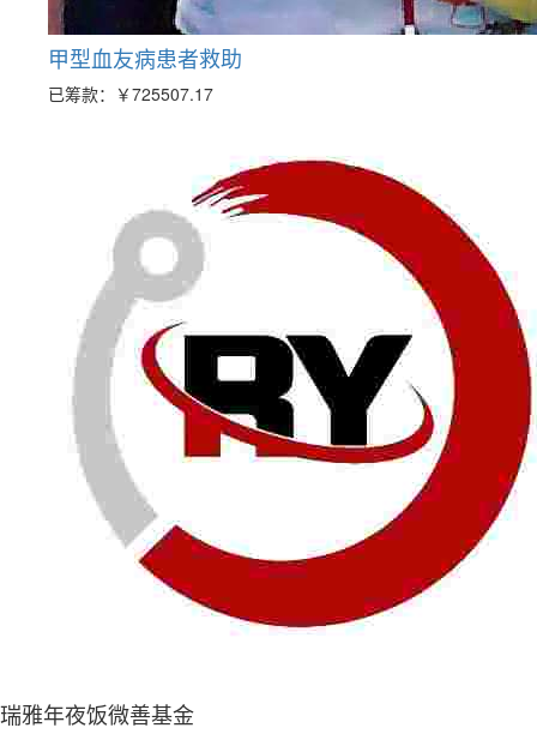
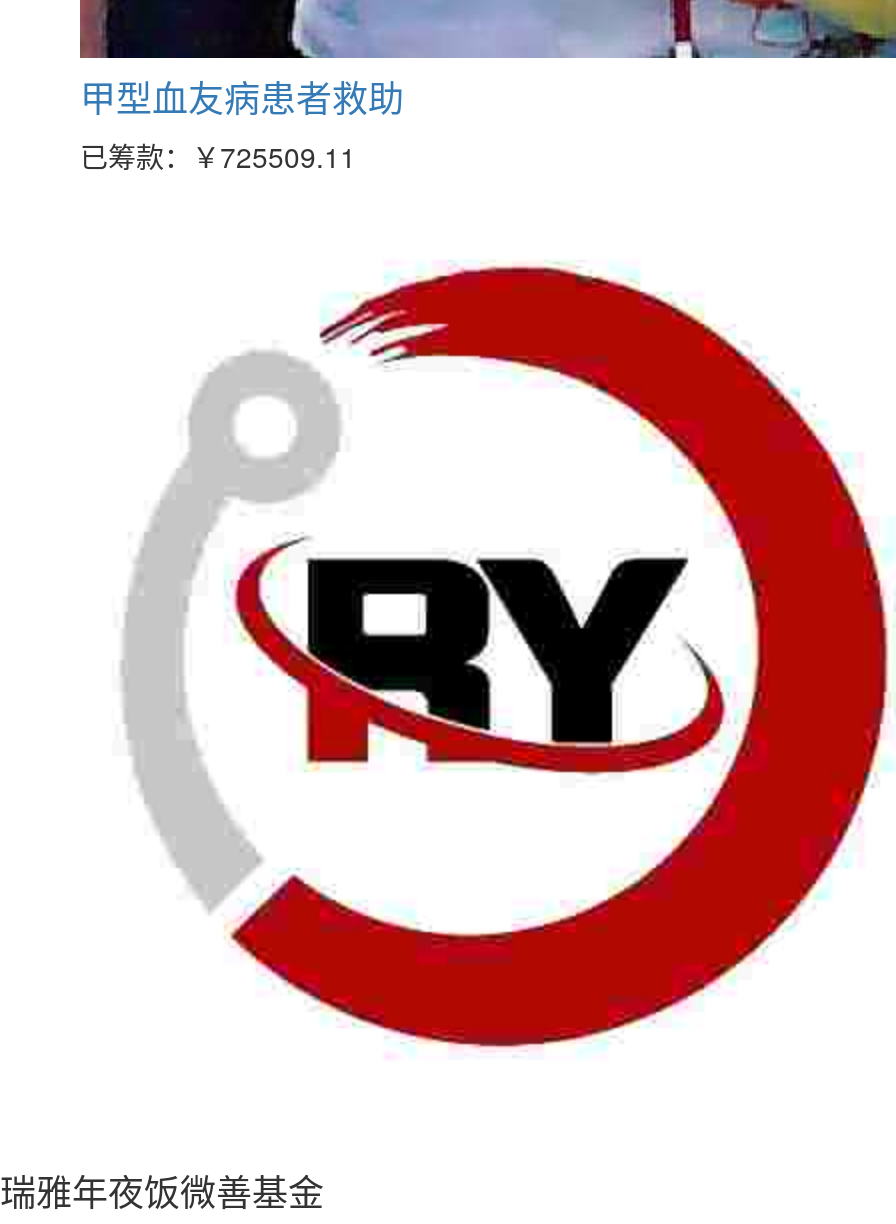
[48,82,213,106] 已筹款：￥725507.17 -> [80,136,356,176] 已筹款：￥725509.11

